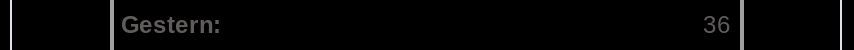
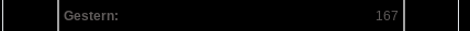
[703,11,731,39] 36 -> [375,9,398,24] 167

